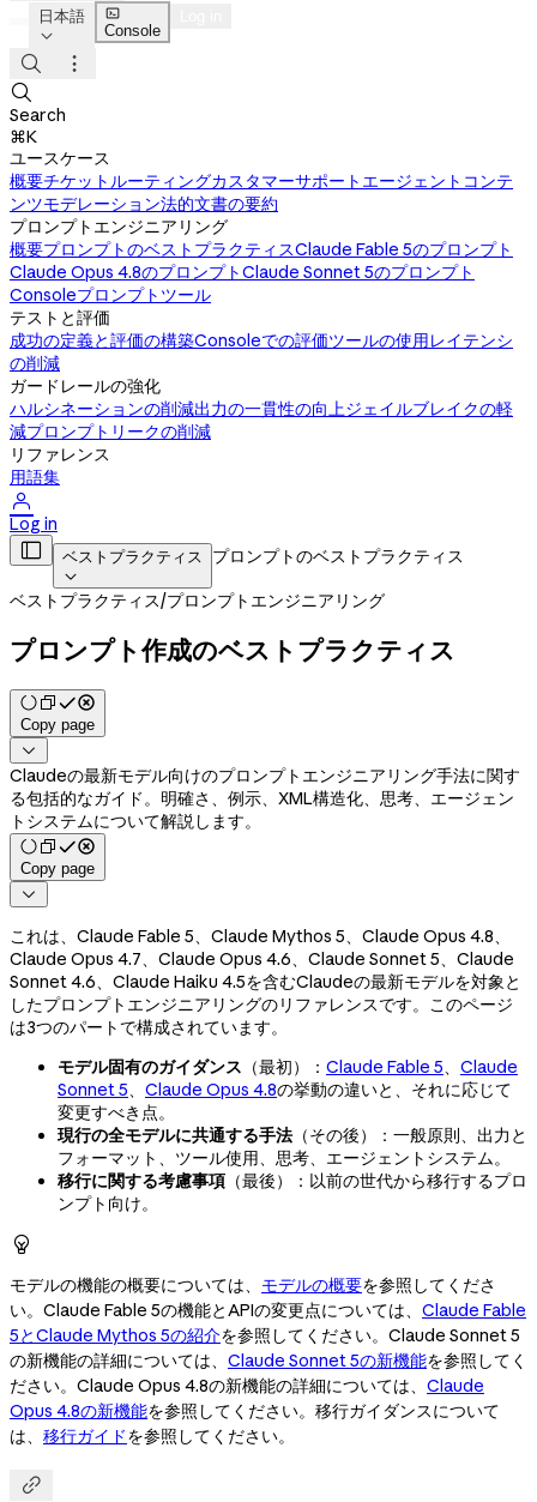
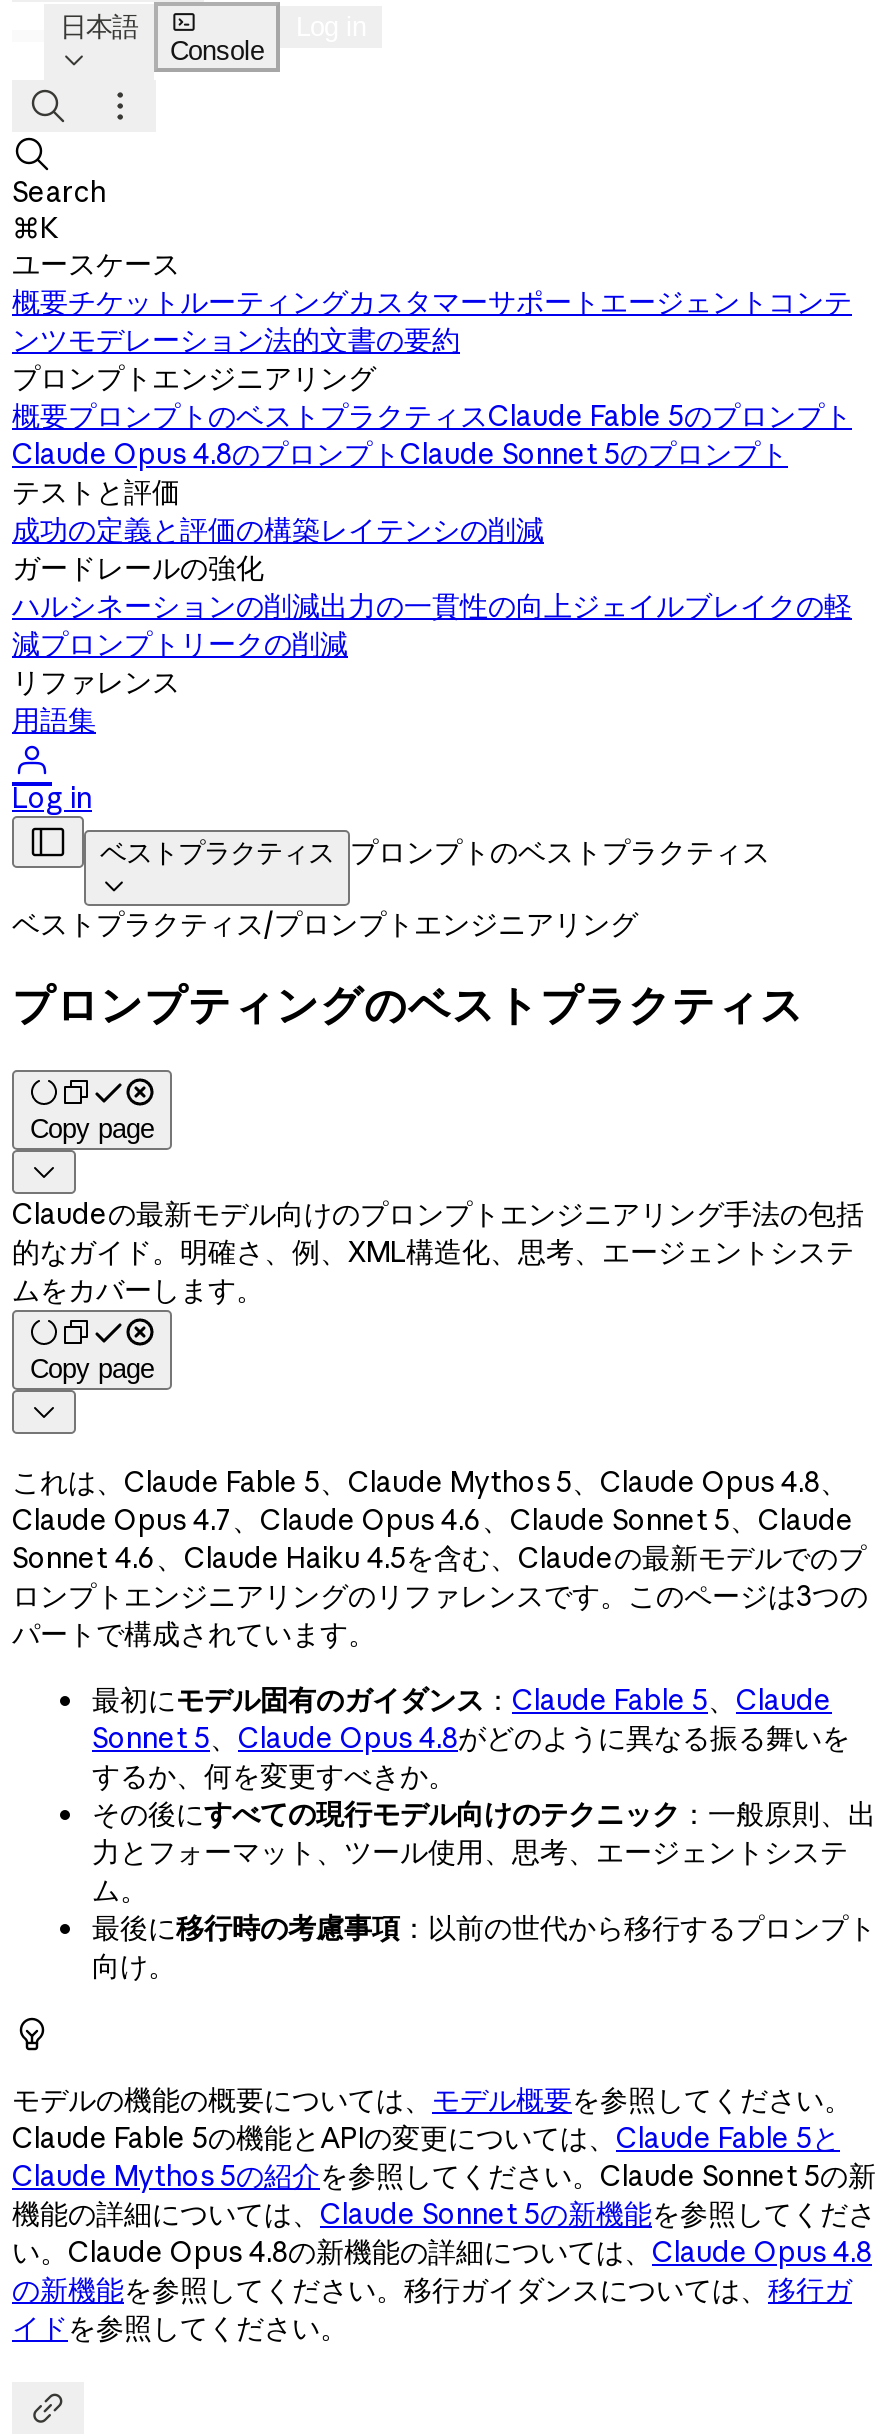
[10,284,211,306] Consoleプロンプトツール -> none
[10,330,513,374] 成功の定義と評価の構築Consoleでの評価ツールの使用レイテンシ | の削減 -> [12,512,544,548] 成功の定義と評価の構築レイテンシの削減
[10,635,455,666] プロンプト作成のベストプラクティス -> [12,979,804,1031] プロンプティングのベストプラクティス
[10,765,520,832] Claudeの最新モデル向けのプロンプトエンジニアリング手法に関す | る包括的なガイド。明確さ、例示、XML構造化、思考、エージェン | トシステムについて解説します。 -> [12,1196,864,1308] Claudeの最新モデル向けのプロンプトエンジニアリング手法の包括 | 的なガイド。明確さ、例、XML構造化、思考、エージェントシステ | ムをカバーします。
[10,971,521,1038] Sonnet 4.6、Claude Haiku 4.5を含むClaudeの最新モデルを対象と | したプロンプトエンジニアリングのリファレンスです。このページ | は3つのパートで構成されています。 -> [12,1540,868,1652] Sonnet 4.6、Claude Haiku 4.5を含む、Claudeの最新モデルでのプ | ロンプトエンジニアリングのリファレンスです。このページは3つの | パートで構成されています。
[58,1056,527,1214] モデル固有のガイダンス（最初）：Claude Fable 5、Claude | Sonnet 5、Claude Opus 4.8の挙動の違いと、それに応じて | 変更すべき点。 | 現行の全モデルに共通する手法（その後）：一般原則、出力と | フォーマット、ツール使用、思考、エージェントシステム。 | 移行に関する考慮事項（最後）：以前の世代から移行するプロ | ンプト向け。 -> [92,1682,876,1984] 最初にモデル固有のガイダンス：Claude Fable 5、Claude | Sonnet 5、Claude Opus 4.8がどのように異なる振る舞いを | するか、何を変更すべきか。 | その後にすべての現行モデル向けのテクニック：一般原則、出 | 力とフォーマット、ツール使用、思考、エージェントシステ | ム。 | 最後に移行時の考慮事項：以前の世代から移行するプロンプト | 向け。
[10,1274,527,1447] モデルの機能の概要については、モデルの概要を参照してくださ | い。Claude Fable 5の機能とAPIの変更点については、Claude Fable | 5とClaude Mythos 5の紹介を参照してください。Claude Sonnet 5 | の新機能の詳細については、Claude Sonnet 5の新機能を参照してく | ださい。Claude Opus 4.8の新機能の詳細については、Claude | Opus 4.8の新機能を参照してください。移行ガイダンスについて | は、移行ガイドを参照してください。 -> [12,2082,876,2346] モデルの機能の概要については、モデル概要を参照してください。 | Claude Fable 5の機能とAPIの変更については、Claude Fable 5と | Claude Mythos 5の紹介を参照してください。Claude Sonnet 5の新 | 機能の詳細については、Claude Sonnet 5の新機能を参照してくださ | い。Claude Opus 4.8の新機能の詳細については、Claude Opus 4.8 | の新機能を参照してください。移行ガイダンスについては、移行ガ | イドを参照してください。

